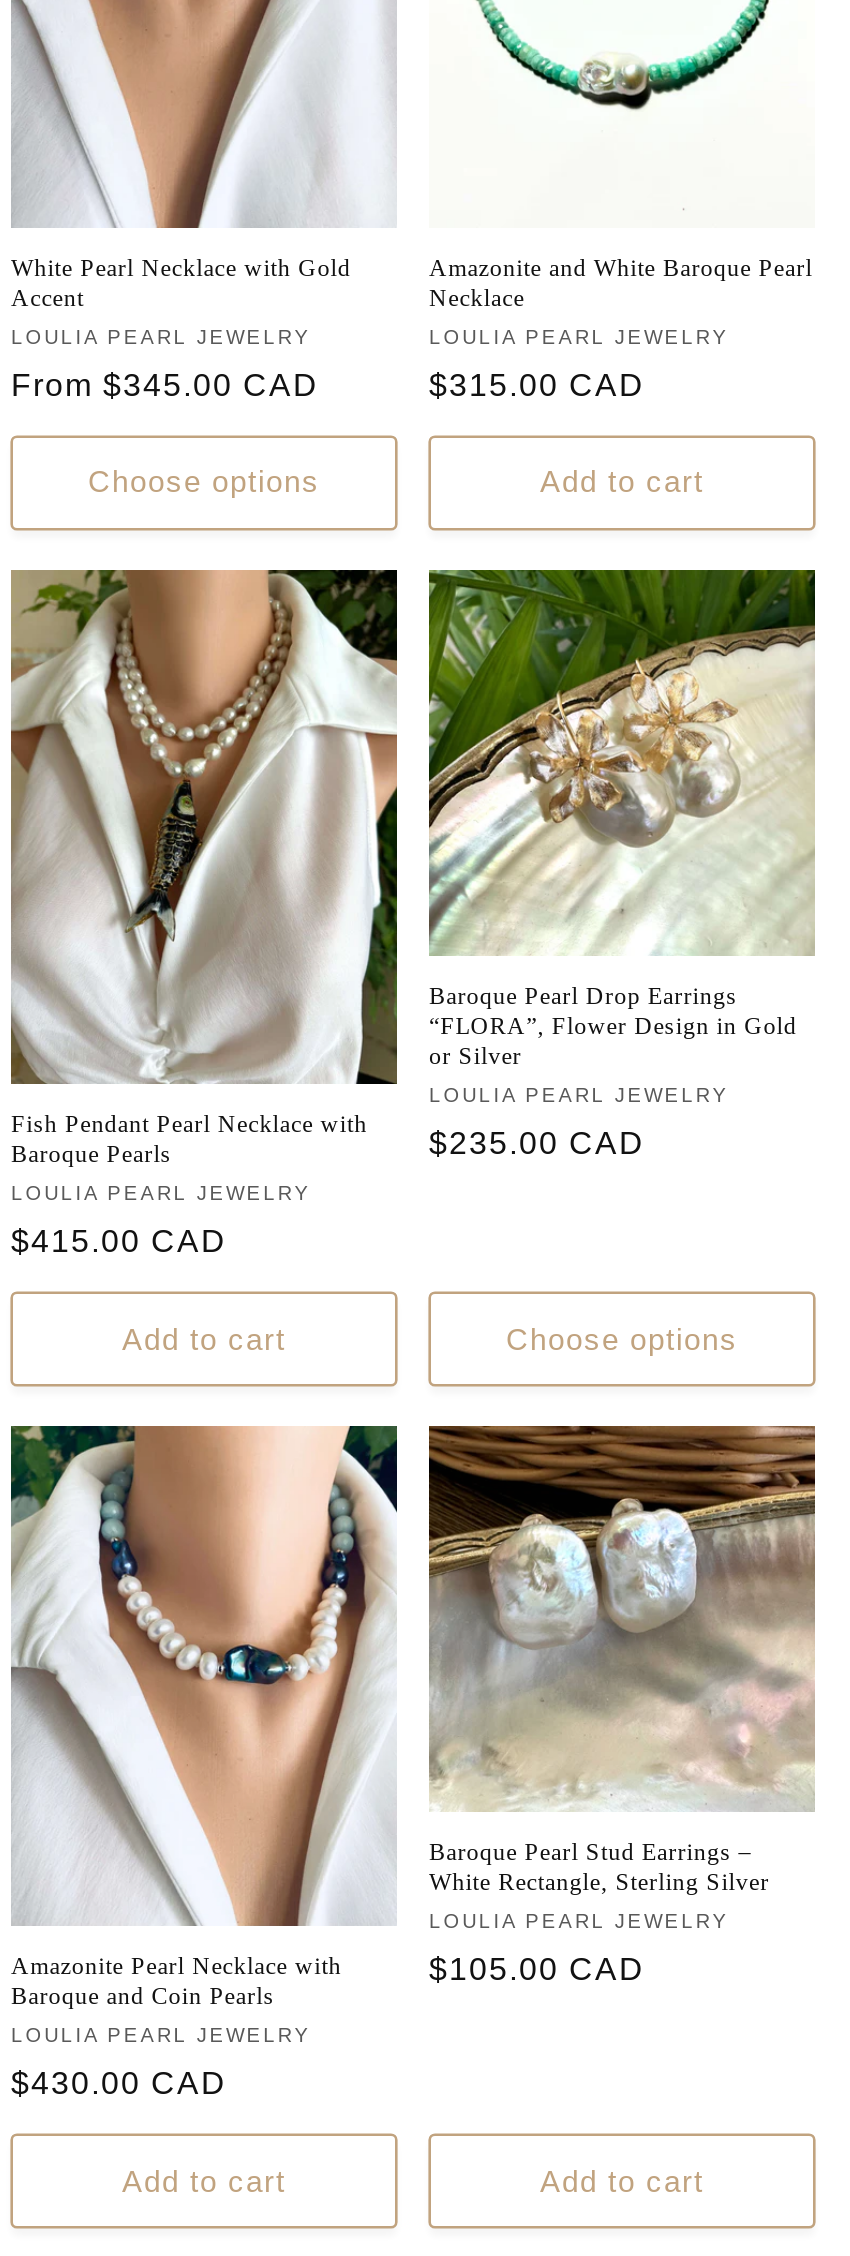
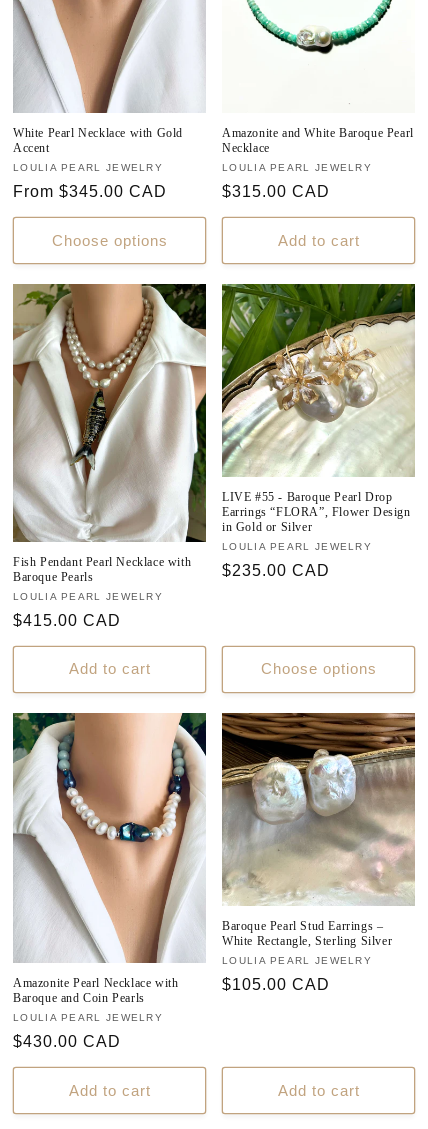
[429,981,797,1069] Baroque Pearl Drop Earrings | “FLORA”, Flower Design in Gold | or Silver -> [222,490,411,534] LIVE #55 - Baroque Pearl Drop | Earrings “FLORA”, Flower Design | in Gold or Silver

